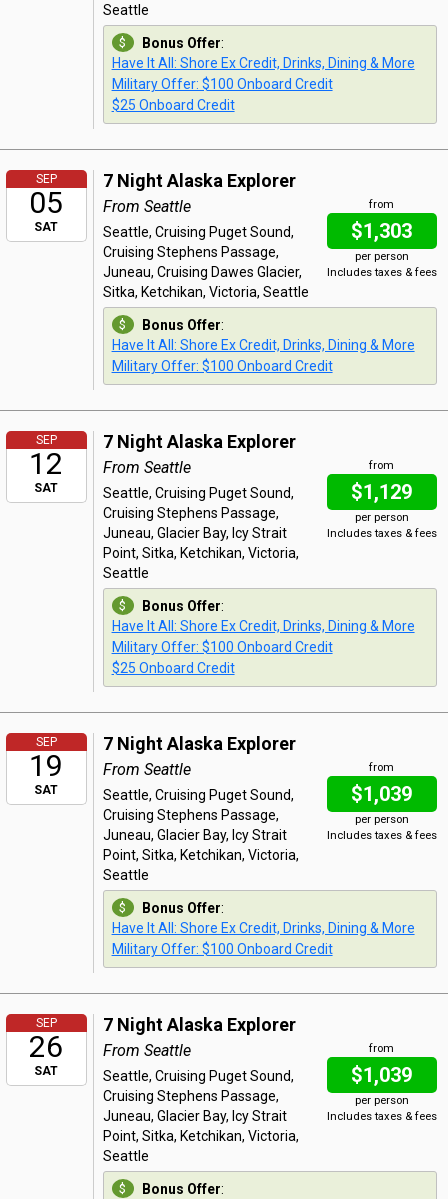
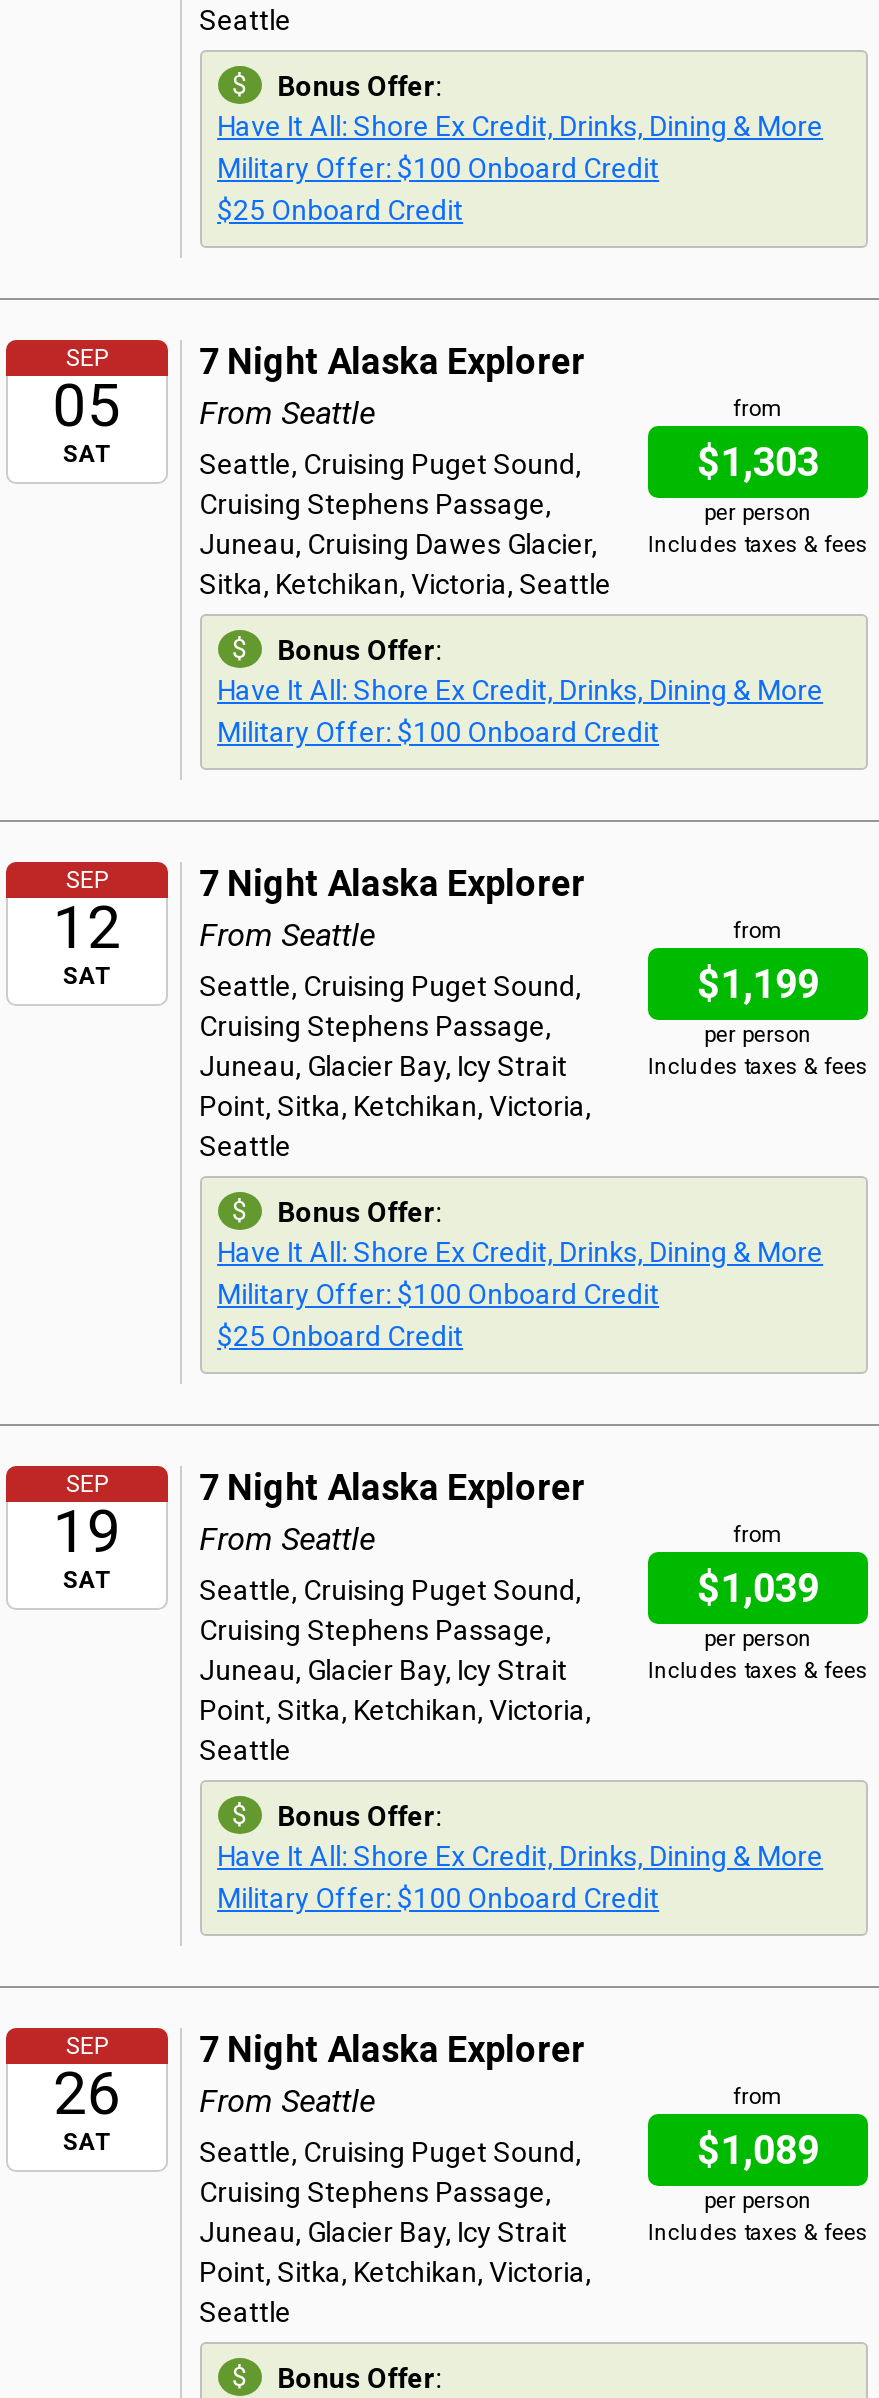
[351,480,412,504] $1,129 -> [697,960,819,1008] $1,199
[351,1063,412,1087] $1,039 -> [697,2126,819,2174] $1,089

